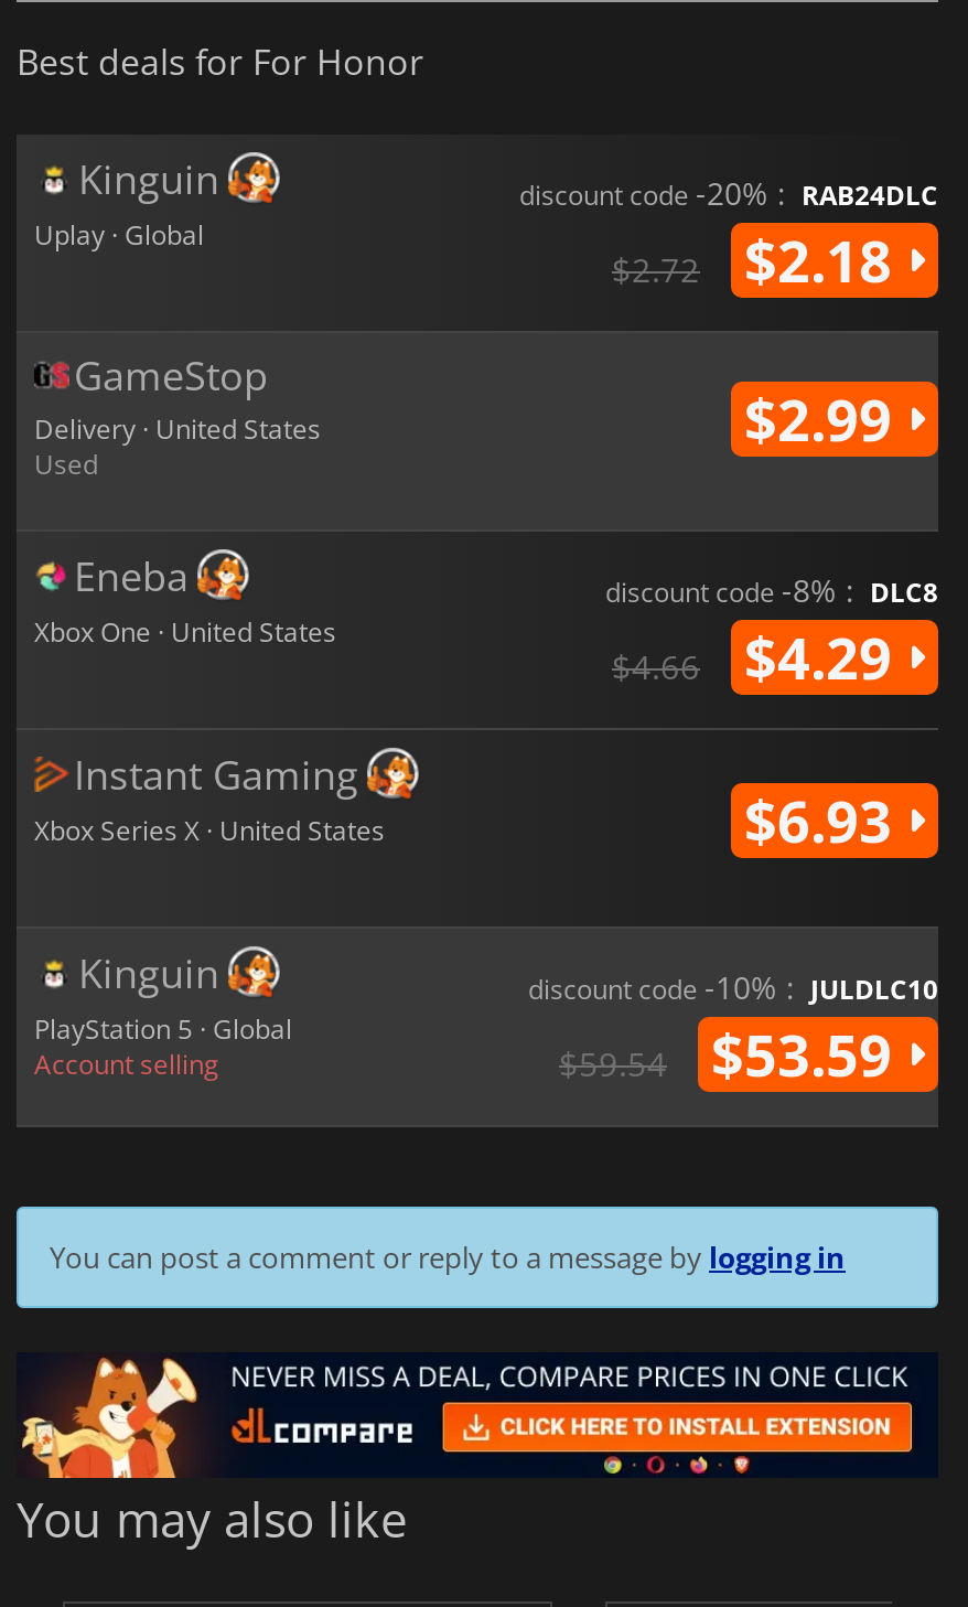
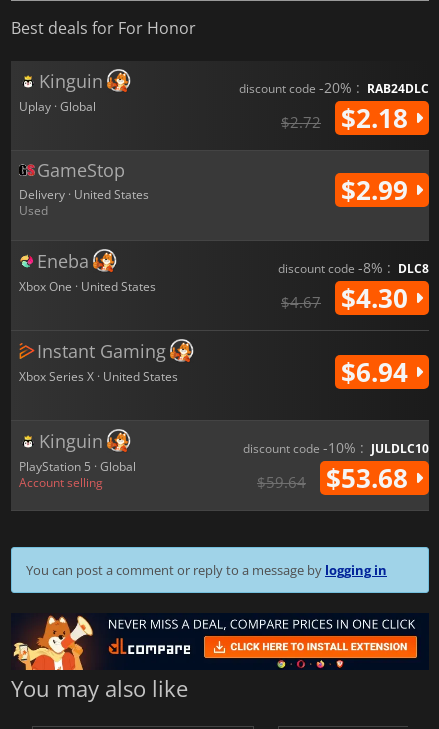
[744,617,907,696] $4.29 -> [341,280,415,316] $4.30
[612,643,700,687] $4.66 -> [281,292,321,312] $4.67
[744,780,907,859] $6.93 -> [341,354,415,390] $6.94
[711,1014,907,1093] $53.59 -> [326,460,415,496] $53.68
[559,1040,667,1084] $59.54 -> [257,472,306,492] $59.64

